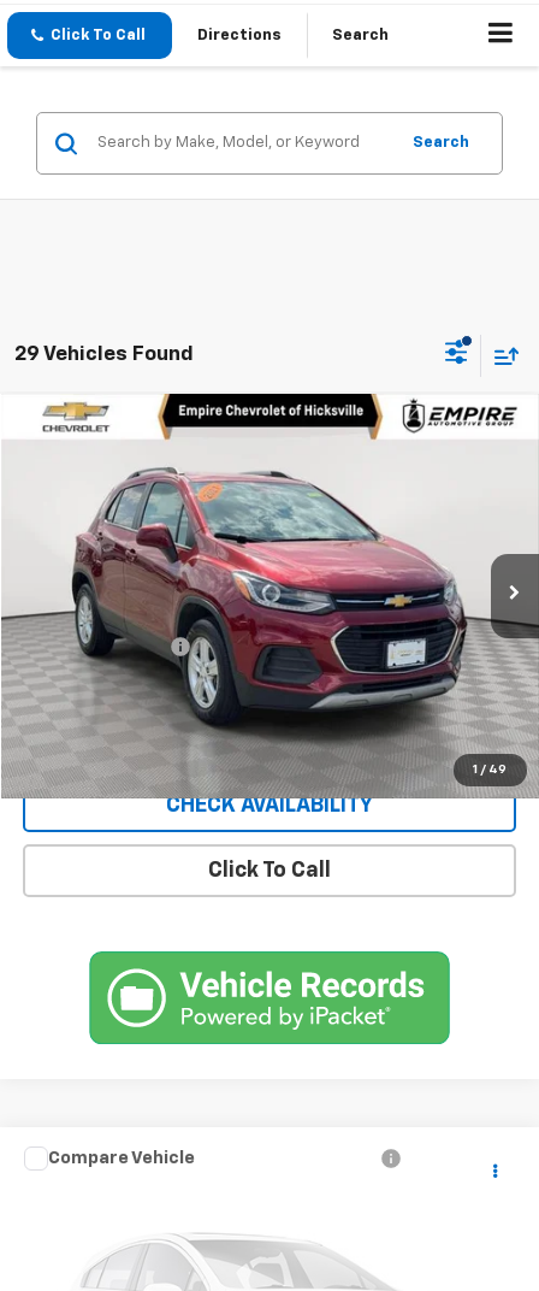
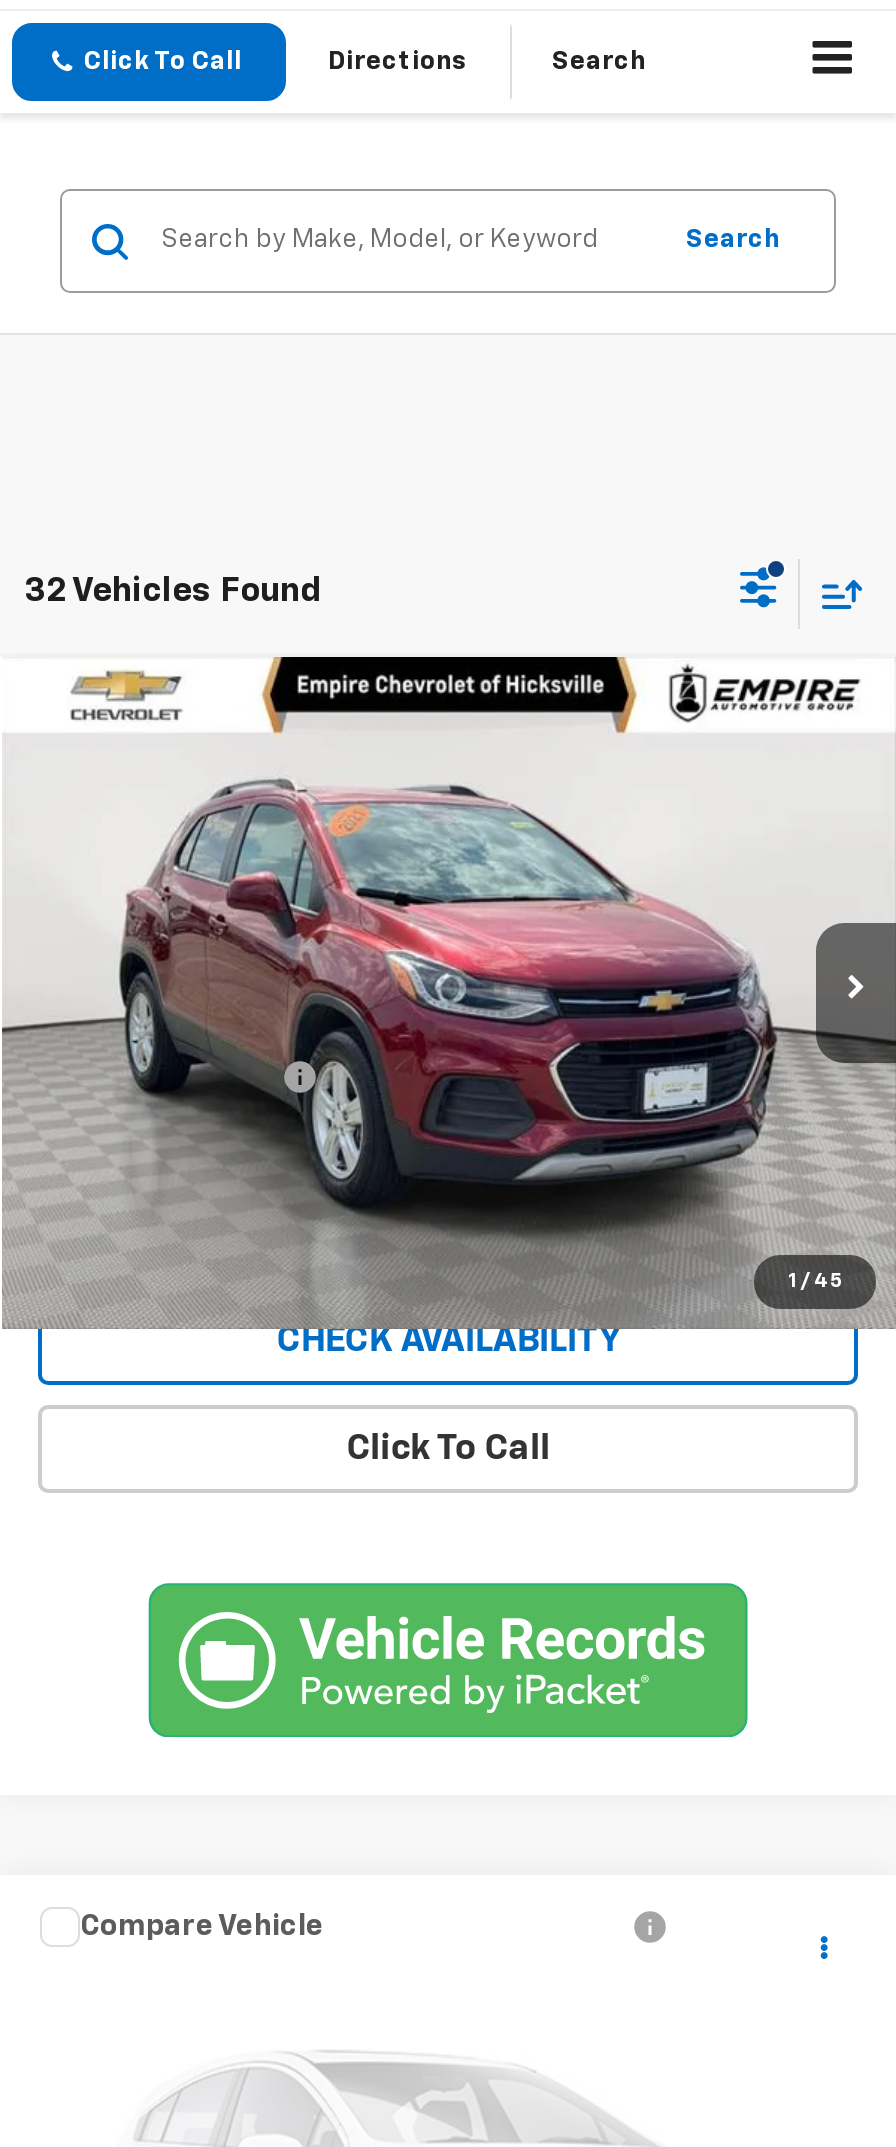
[14,344,194,365] 29 Vehicles Found -> [24,575,322,609] 32 Vehicles Found
[473,764,507,776] 1 / 49 -> [788,1272,842,1292] 1 / 45

